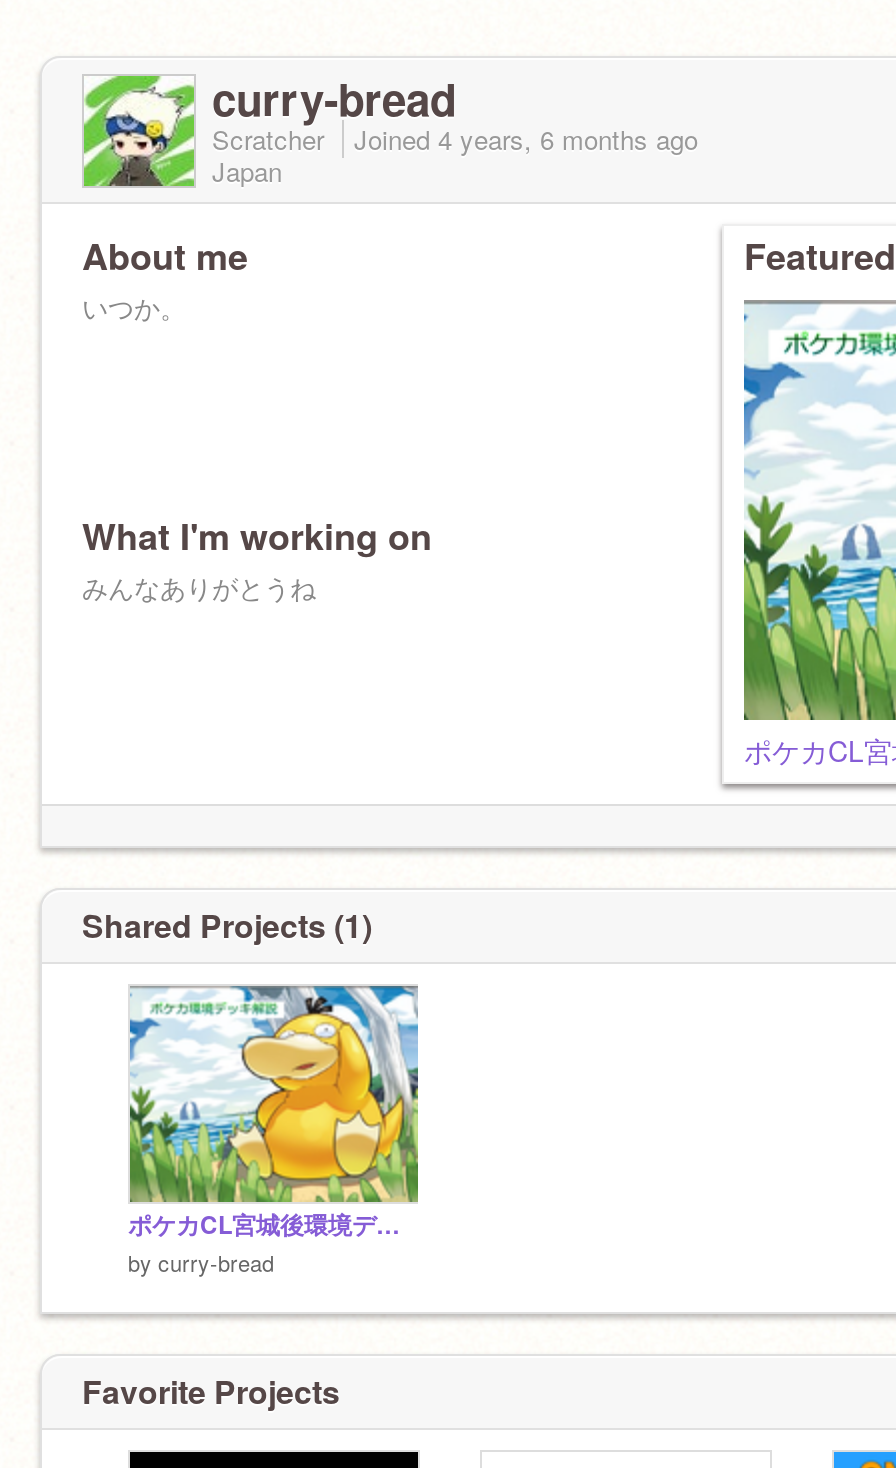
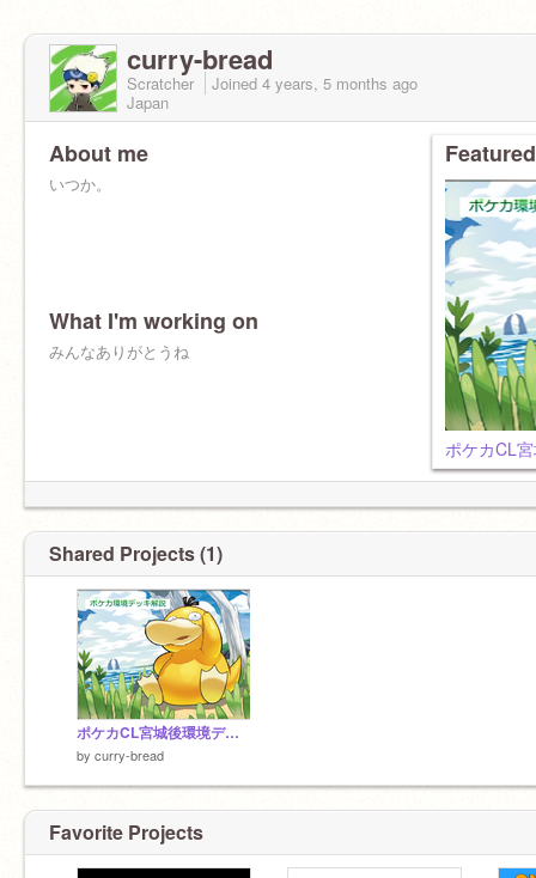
[212,120,698,158] Scratcher Joined 4 years, 6 months ago -> [127,72,418,94] Scratcher Joined 4 years, 5 months ago

